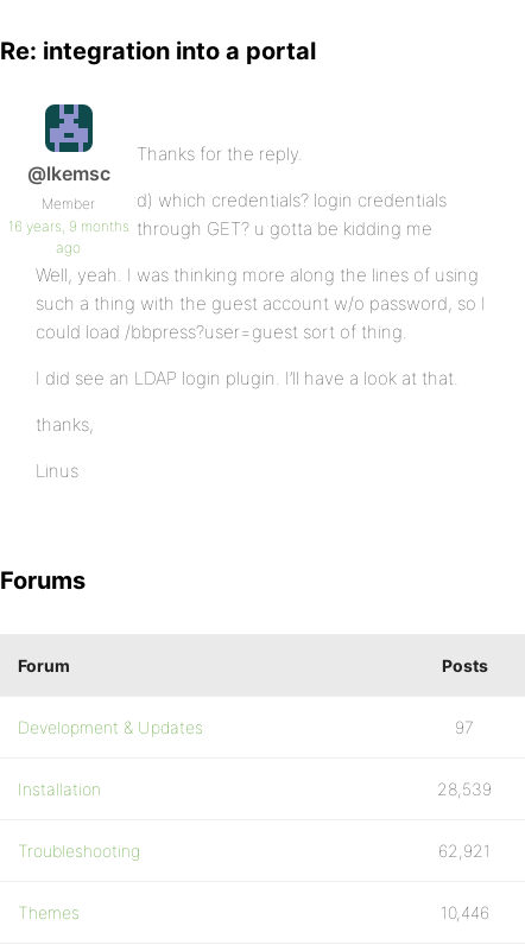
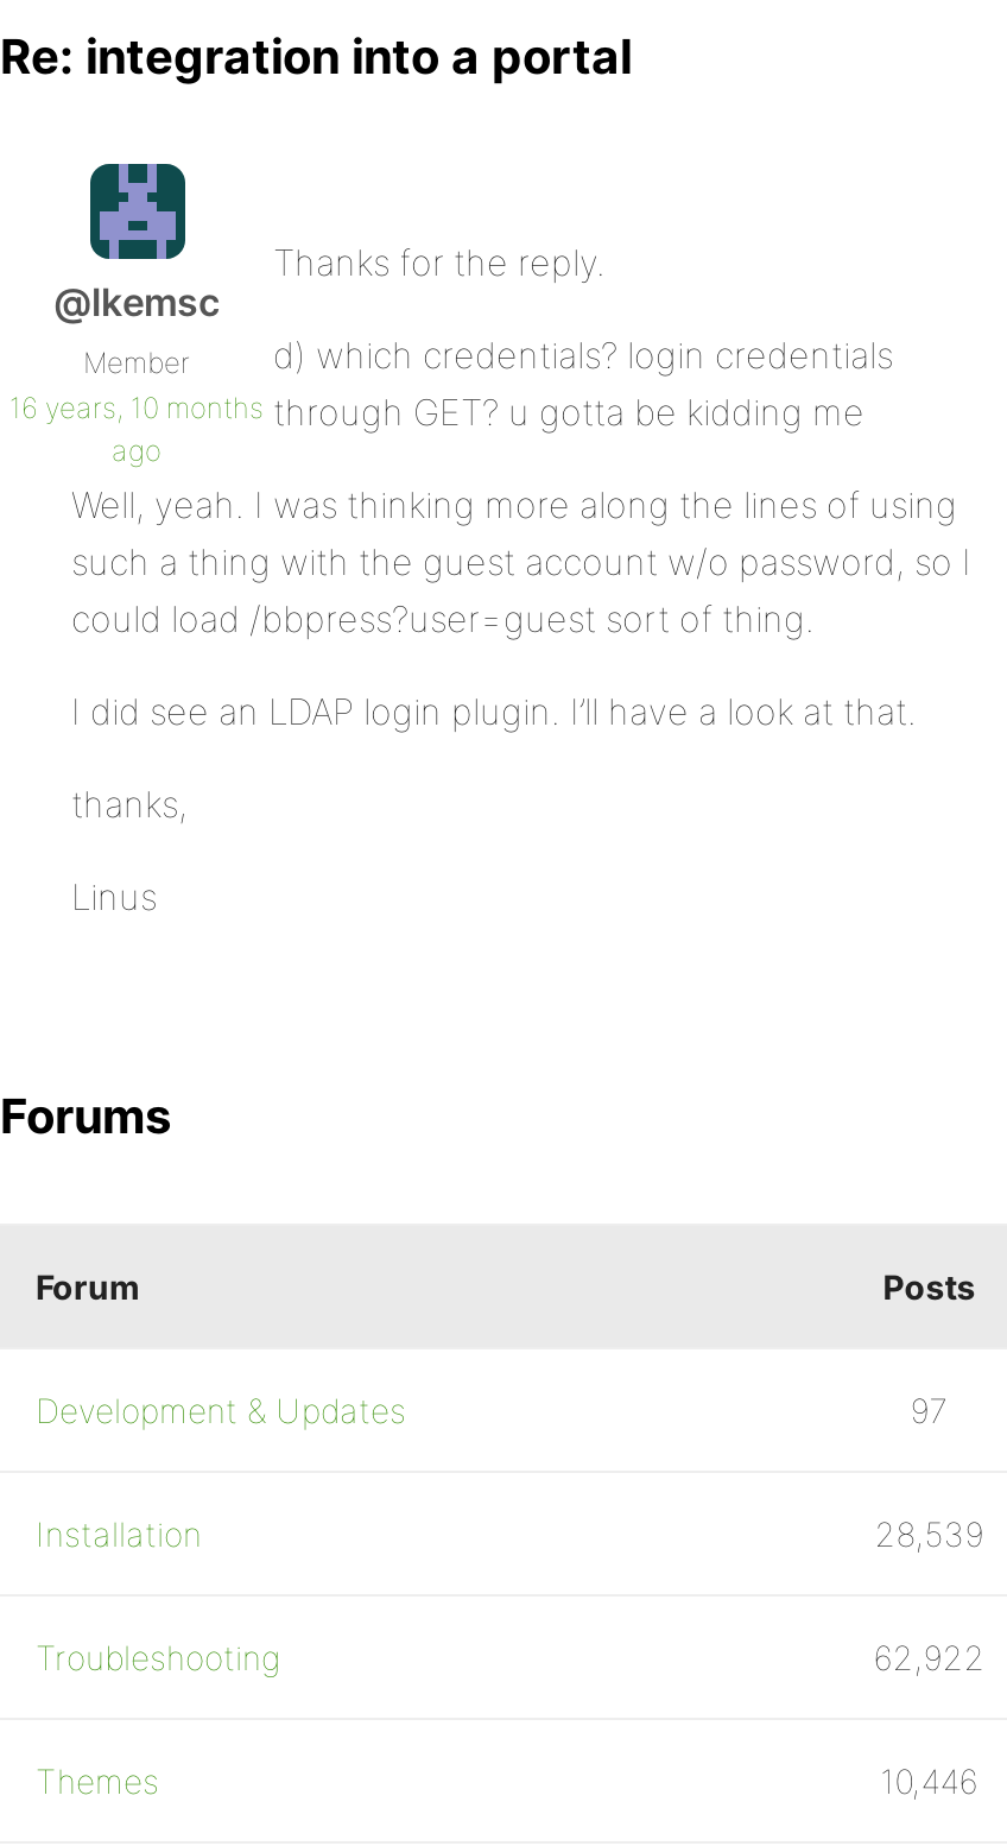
[8,217,432,240] 16 years, 9 months through GET? u gotta be kidding me -> [9,390,864,435] 16 years, 10 months through GET? u gotta be kidding me
[439,841,491,861] 62,921 -> [873,1637,985,1677] 62,922

